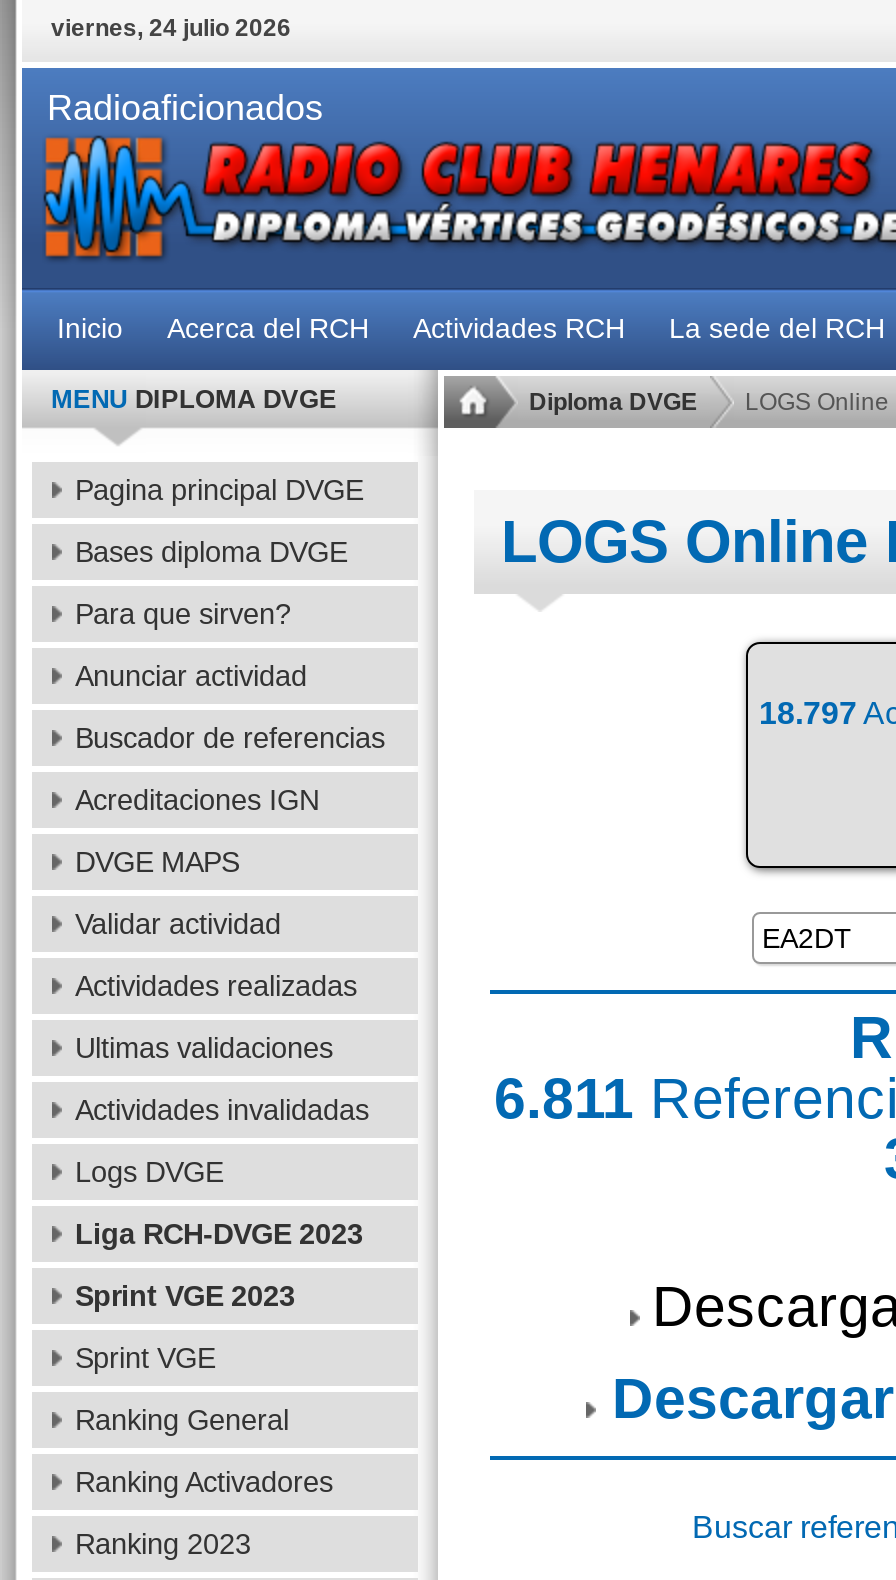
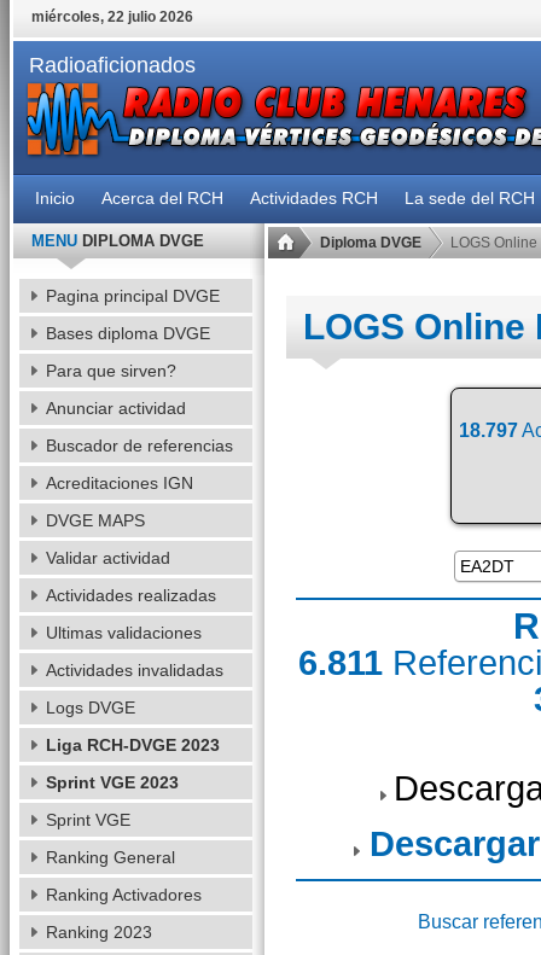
[51,14,291,42] viernes, 24 julio 2026 -> [31,8,193,25] miércoles, 22 julio 2026

